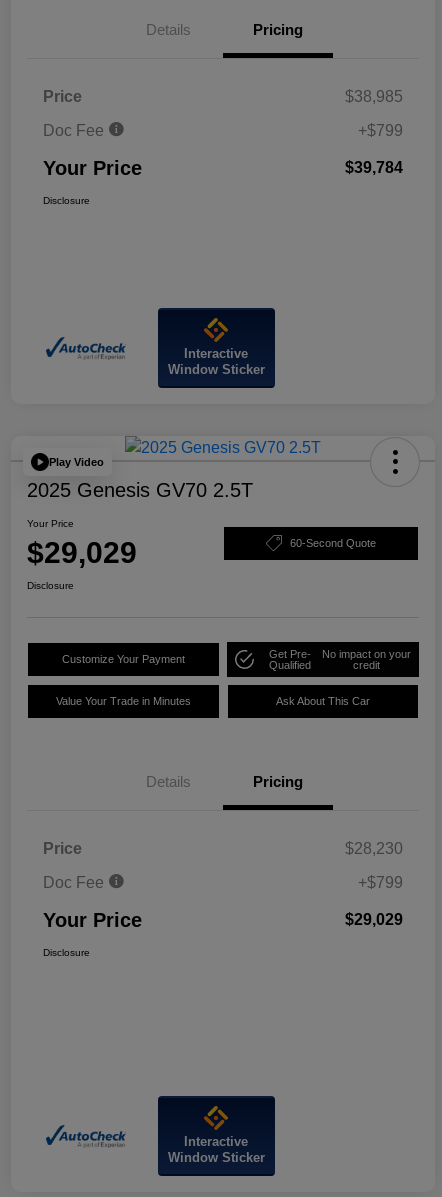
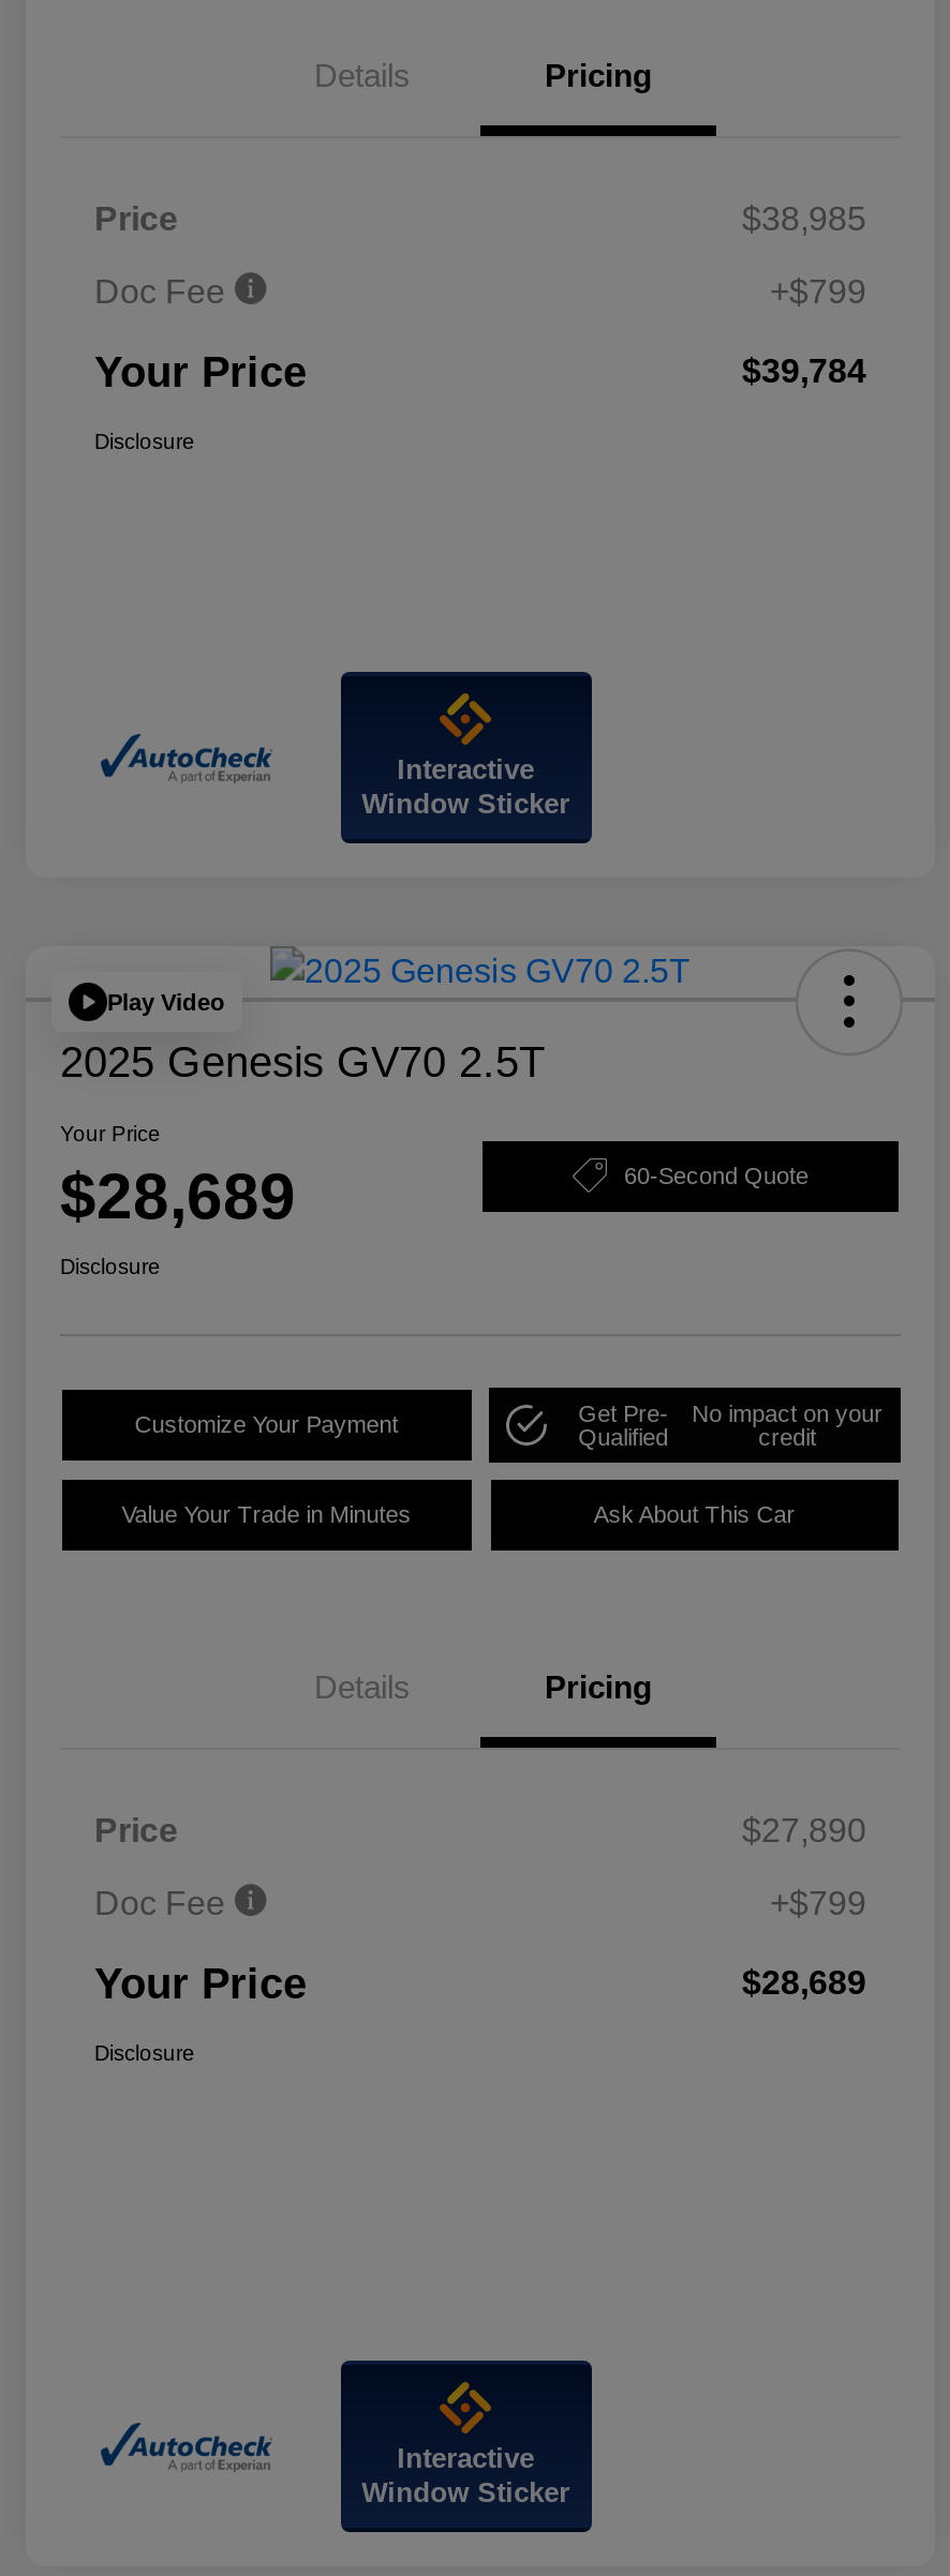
[27,536,137,569] $29,029 -> [60,1161,296,1232] $28,689
[345,840,403,857] $28,230 -> [742,1812,866,1849] $27,890
[345,911,403,928] $29,029 -> [742,1965,866,2001] $28,689

